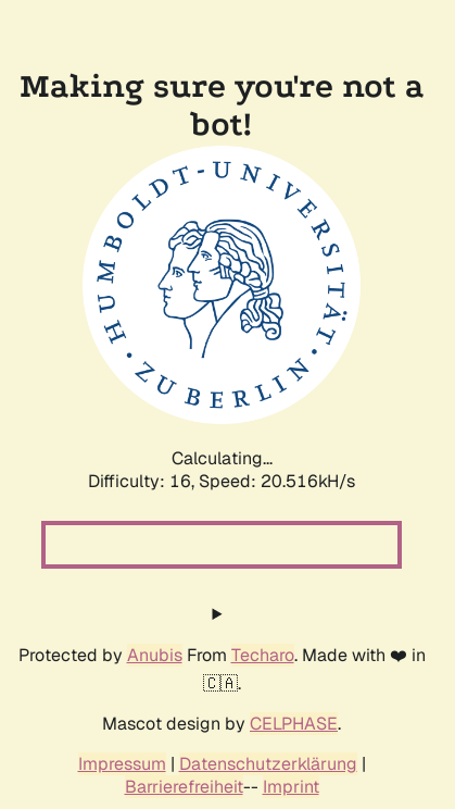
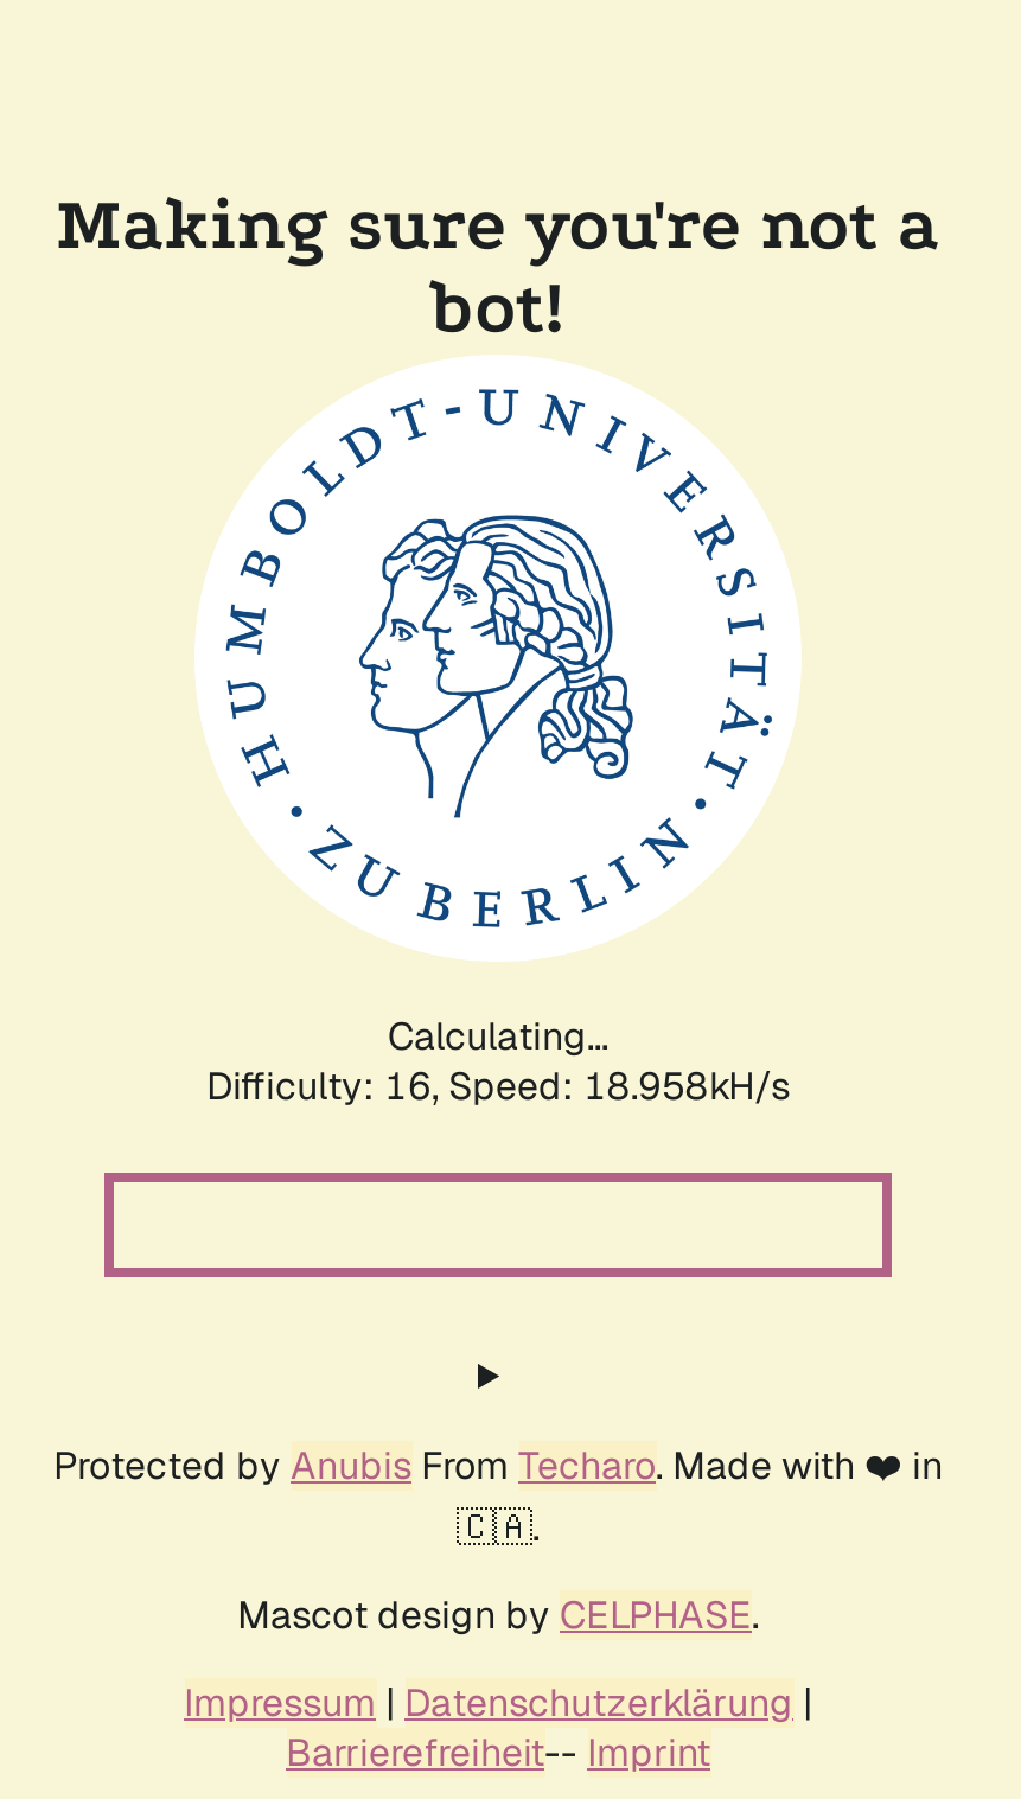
[88,470,355,493] Difficulty: 16, Speed: 20.516kH/s -> [206,1061,790,1111] Difficulty: 16, Speed: 18.958kH/s

